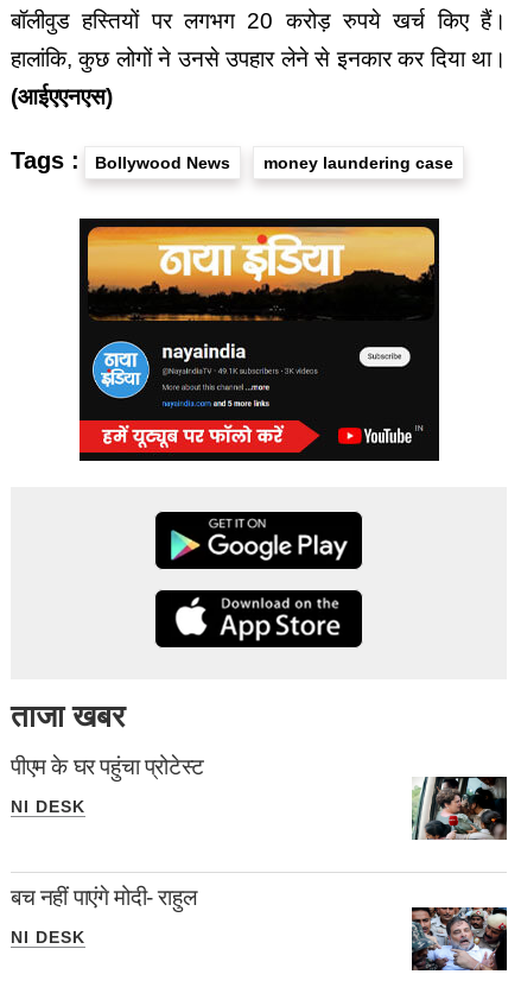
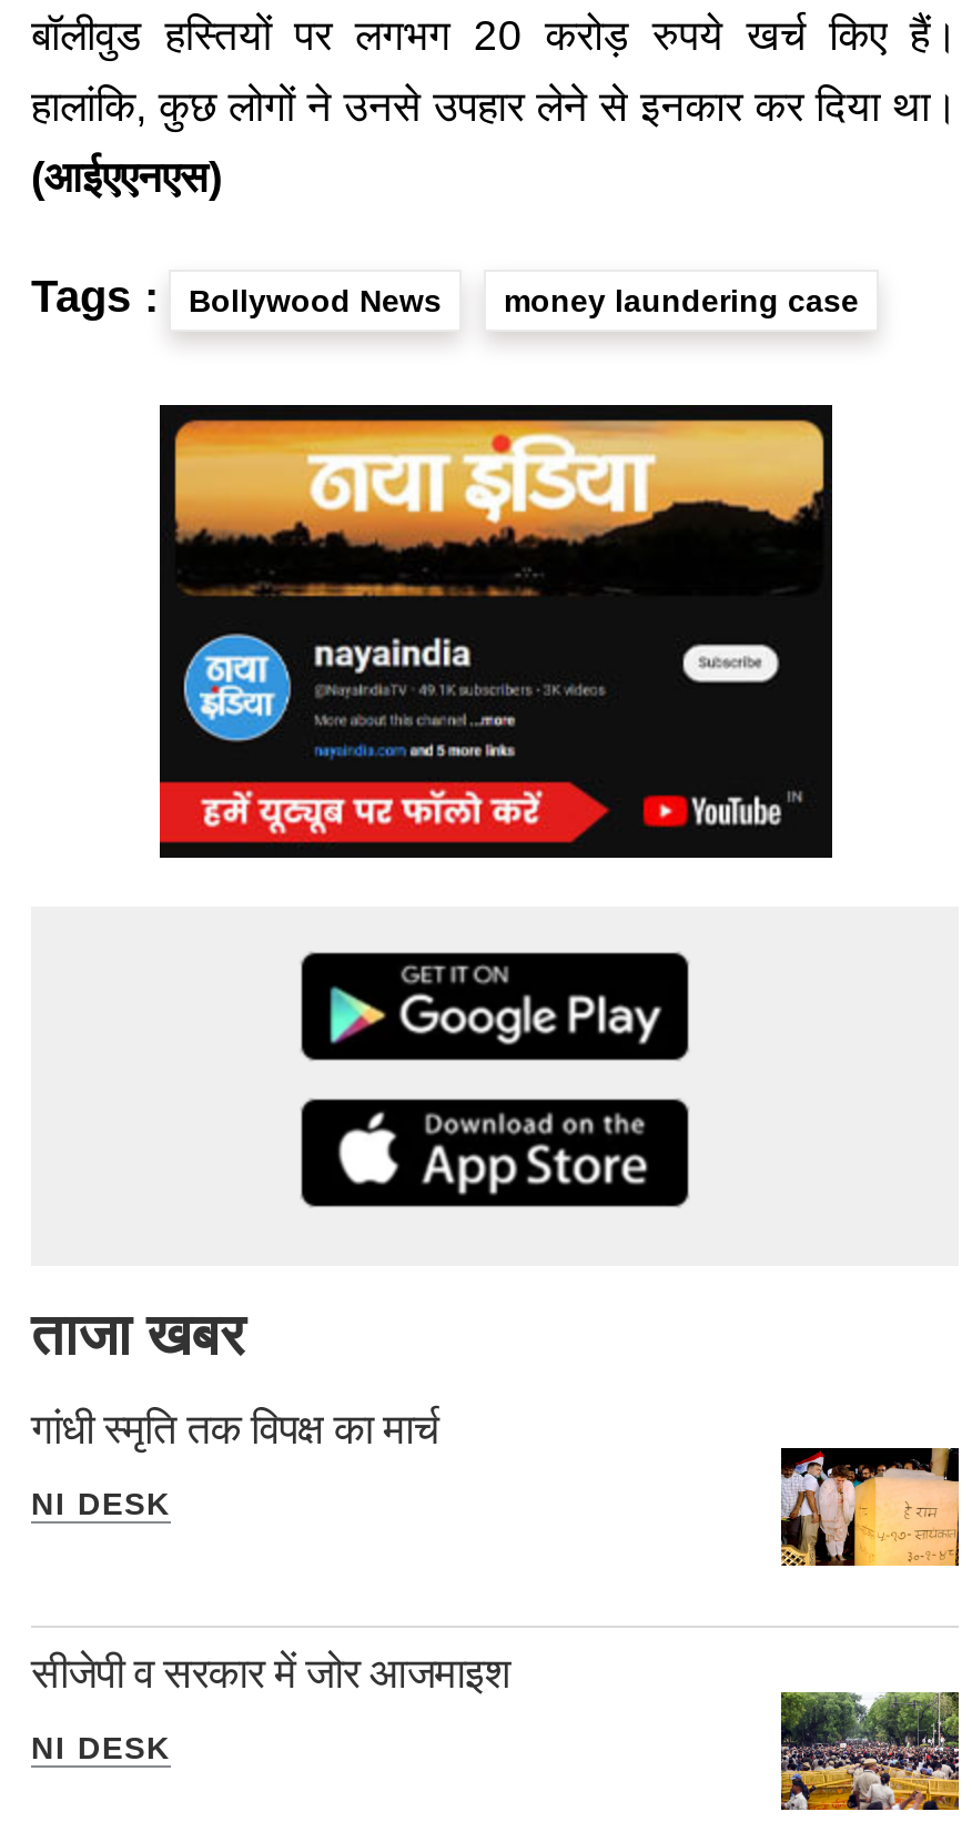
[11,755,204,780] पीएम के घर पहुंचा प्रोटेस्ट -> [31,1407,439,1453] गांधी स्मृति तक विपक्ष का मार्च
[411,776,508,841] [image] -> [779,1446,961,1568] [image]
[11,885,196,910] बच नहीं पाएंगे मोदी- राहुल -> [31,1651,510,1697] सीजेपी व सरकार में जोर आजमाइश
[411,906,508,972] [image] -> [779,1690,961,1812] [image]

